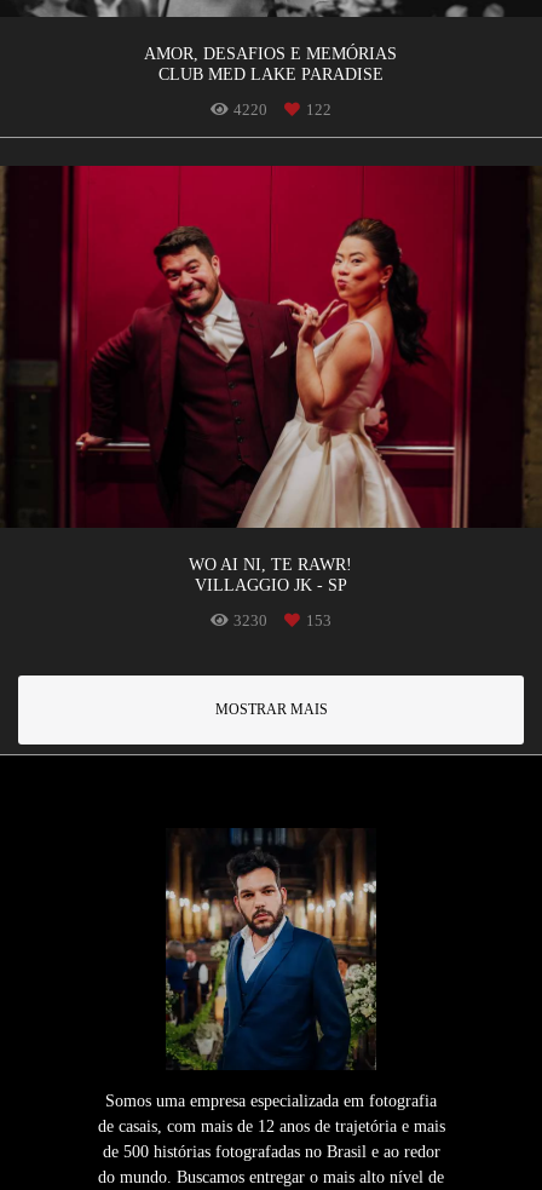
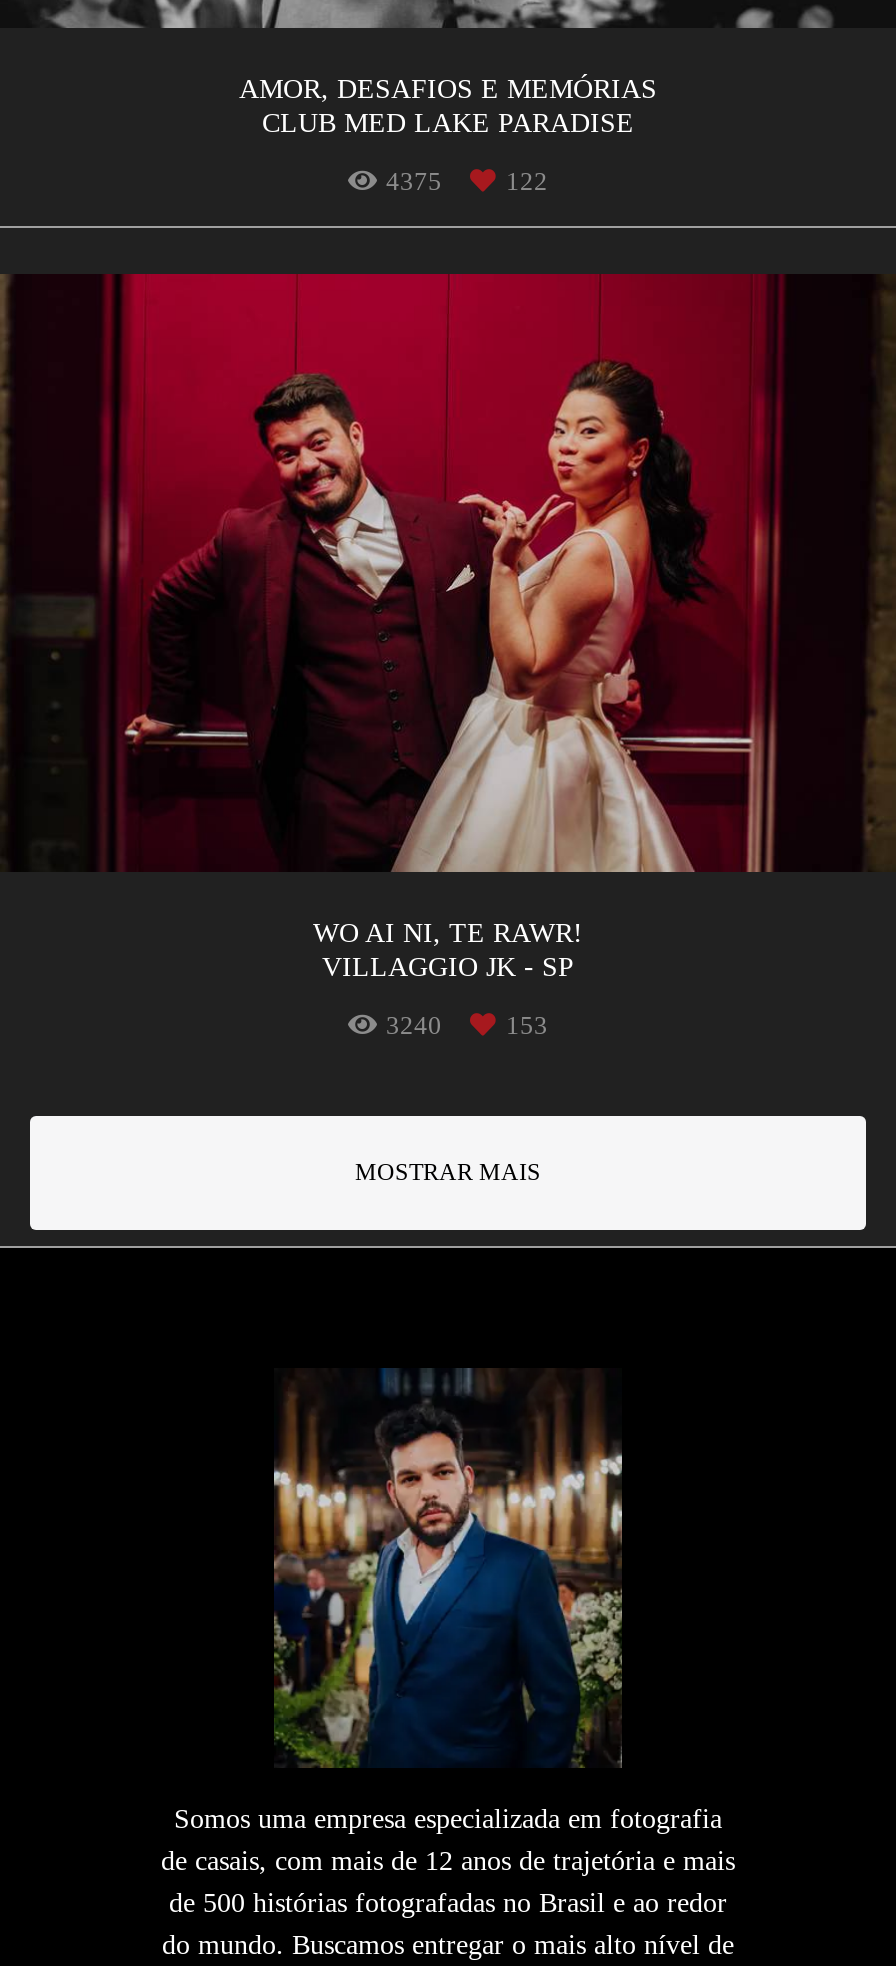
[233,102,267,119] 4220 -> [386,168,442,196] 4375
[233,612,267,629] 3230 -> [386,1012,442,1040] 3240

